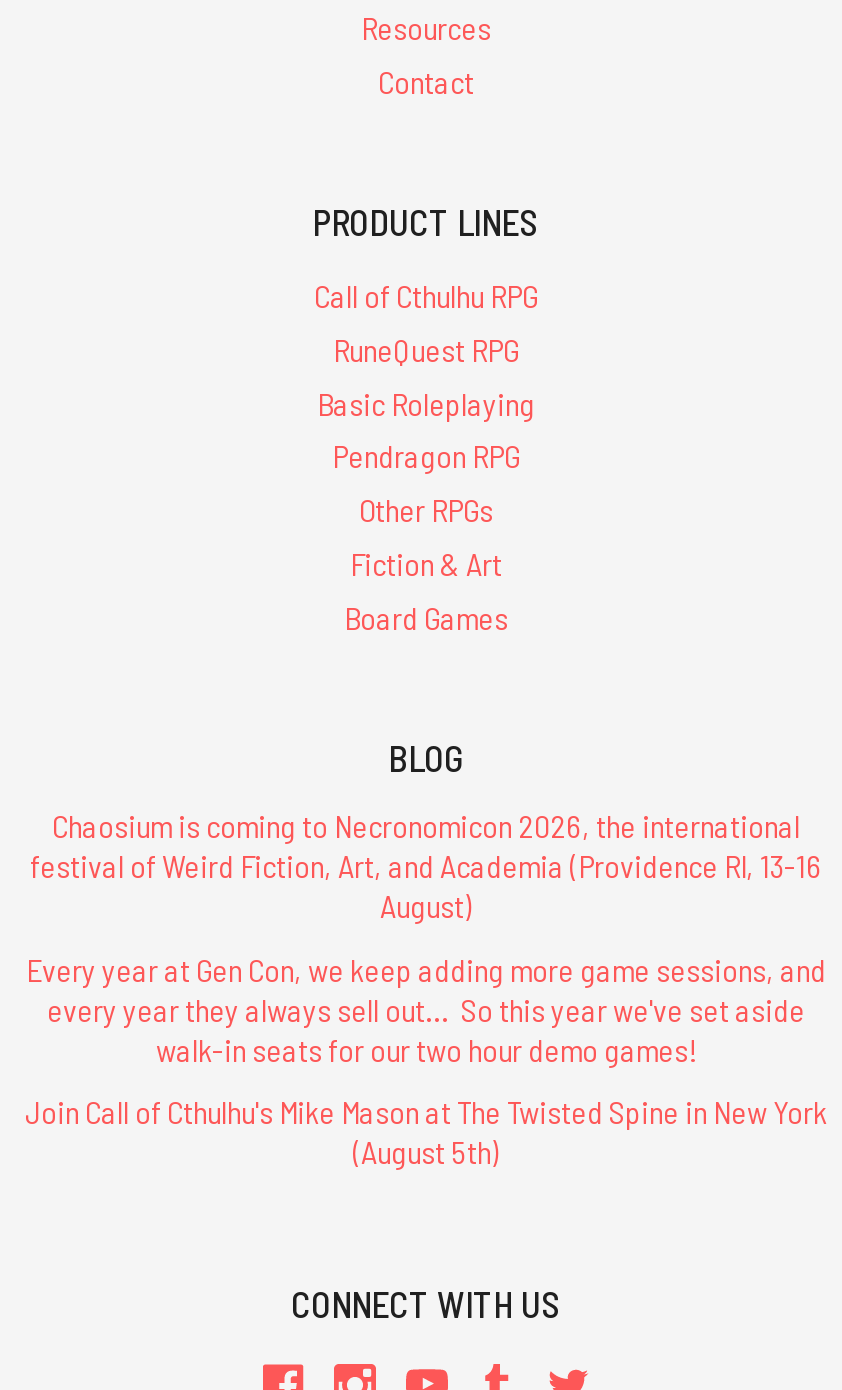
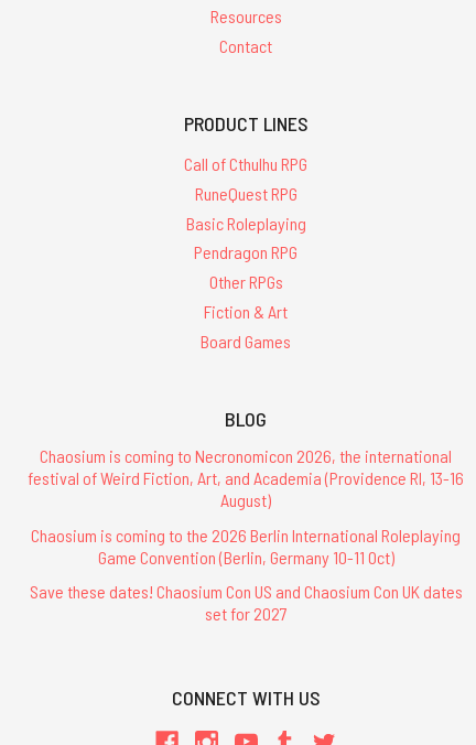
[26,949,826,1067] Every year at Gen Con, we keep adding more game sessions, and | every year they always sell out... So this year we've set aside | walk-in seats for our two hour demo games! -> [31,524,461,567] Chaosium is coming to the 2026 Berlin International Roleplaying | Game Convention (Berlin, Germany 10-11 Oct)
[25,1092,827,1170] Join Call of Cthulhu's Mike Mason at The Twisted Spine in New York | (August 5th) -> [29,581,462,624] Save these dates! Chaosium Con US and Chaosium Con UK dates | set for 2027

